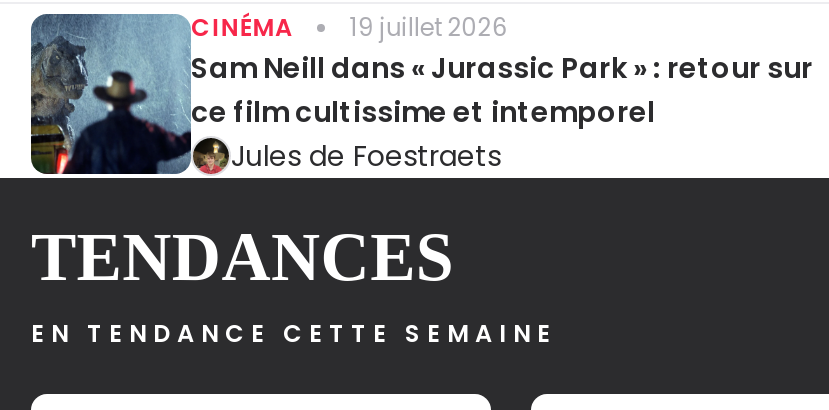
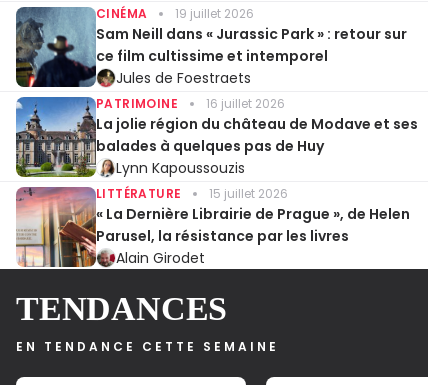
none -> [15,95,418,268] [image] | PATRIMOINE | 16 juillet 2026 | La jolie région du château de Modave et ses | balades à quelques pas de Huy | Lynn Kapoussouzis | LITTÉRATURE | 15 juillet 2026 | « La Dernière Librairie de Prague », de Helen | Parusel, la résistance par les livres | Alain Girodet
none -> [15,187,102,268] [image]

